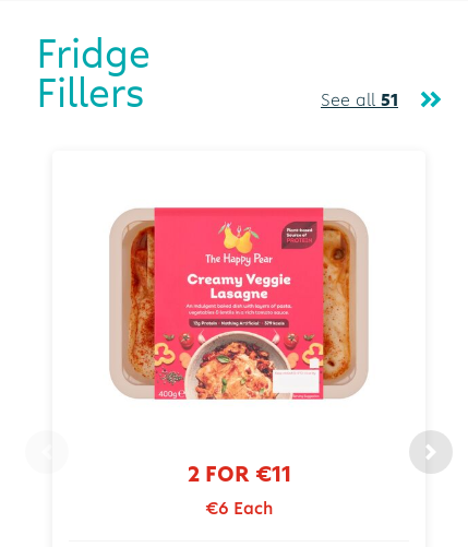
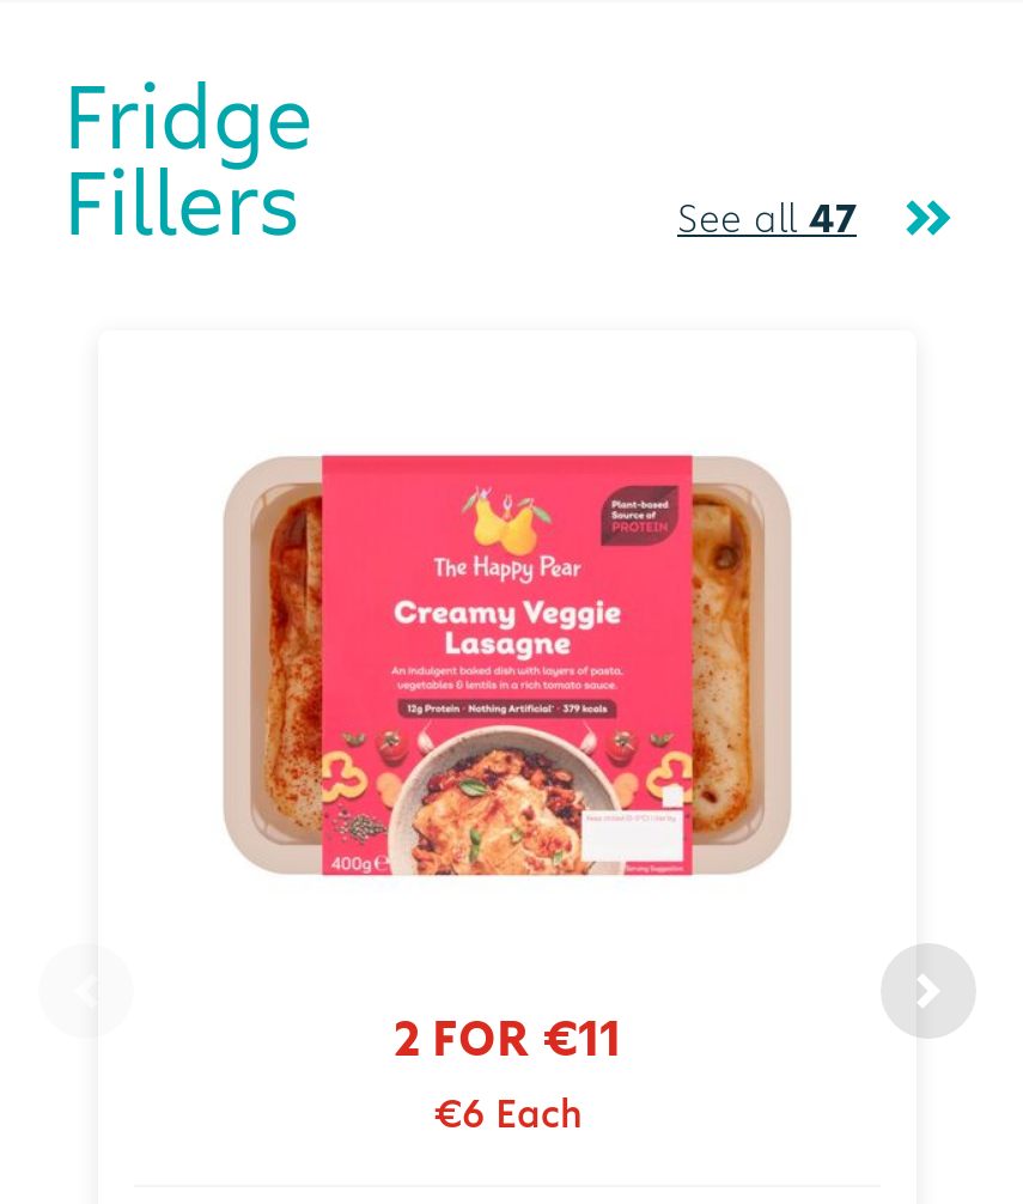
[321,88,398,112] See all 51 -> [677,192,857,245] See all 47

